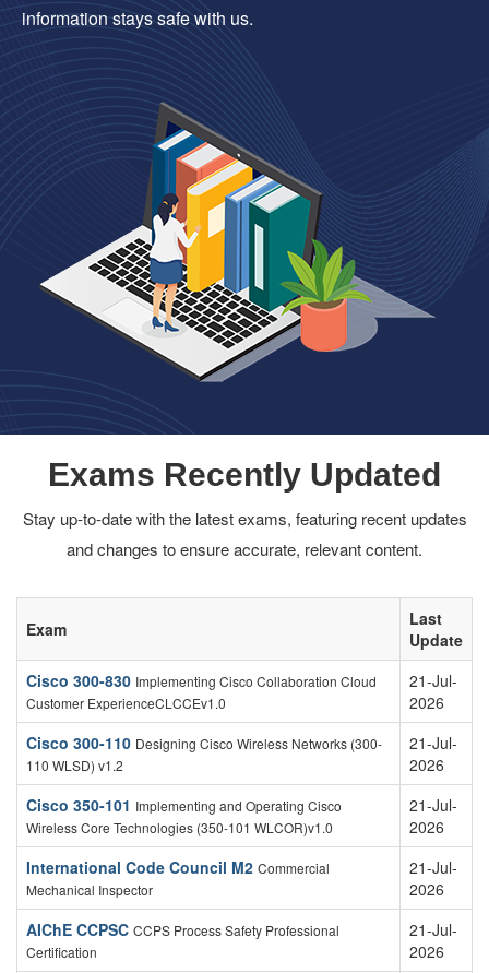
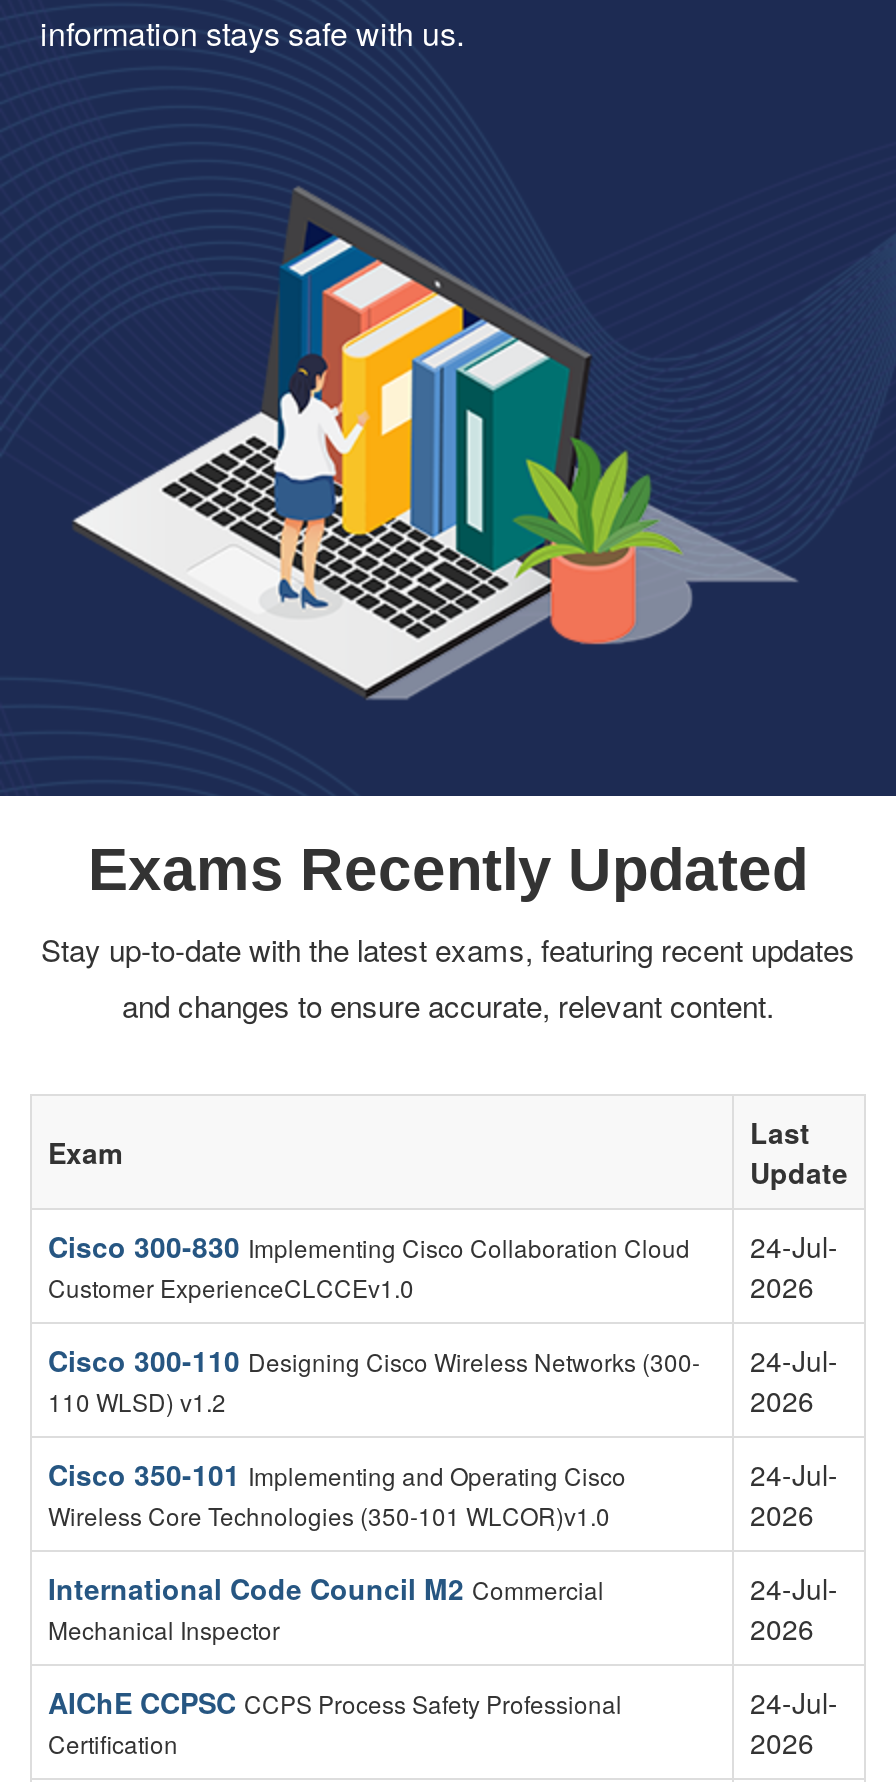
[26,669,457,691] Cisco 300-830 Implementing Cisco Collaboration Cloud 21-Jul- -> [48,1226,838,1266] Cisco 300-830 Implementing Cisco Collaboration Cloud 24-Jul-
[26,732,457,754] Cisco 300-110 Designing Cisco Wireless Networks (300- 21-Jul- -> [48,1340,838,1380] Cisco 300-110 Designing Cisco Wireless Networks (300- 24-Jul-
[409,794,457,816] 21-Jul- -> [750,1454,838,1494] 24-Jul-
[409,856,457,878] 21-Jul- -> [750,1568,838,1608] 24-Jul-
[409,918,457,940] 21-Jul- -> [750,1682,838,1722] 24-Jul-

